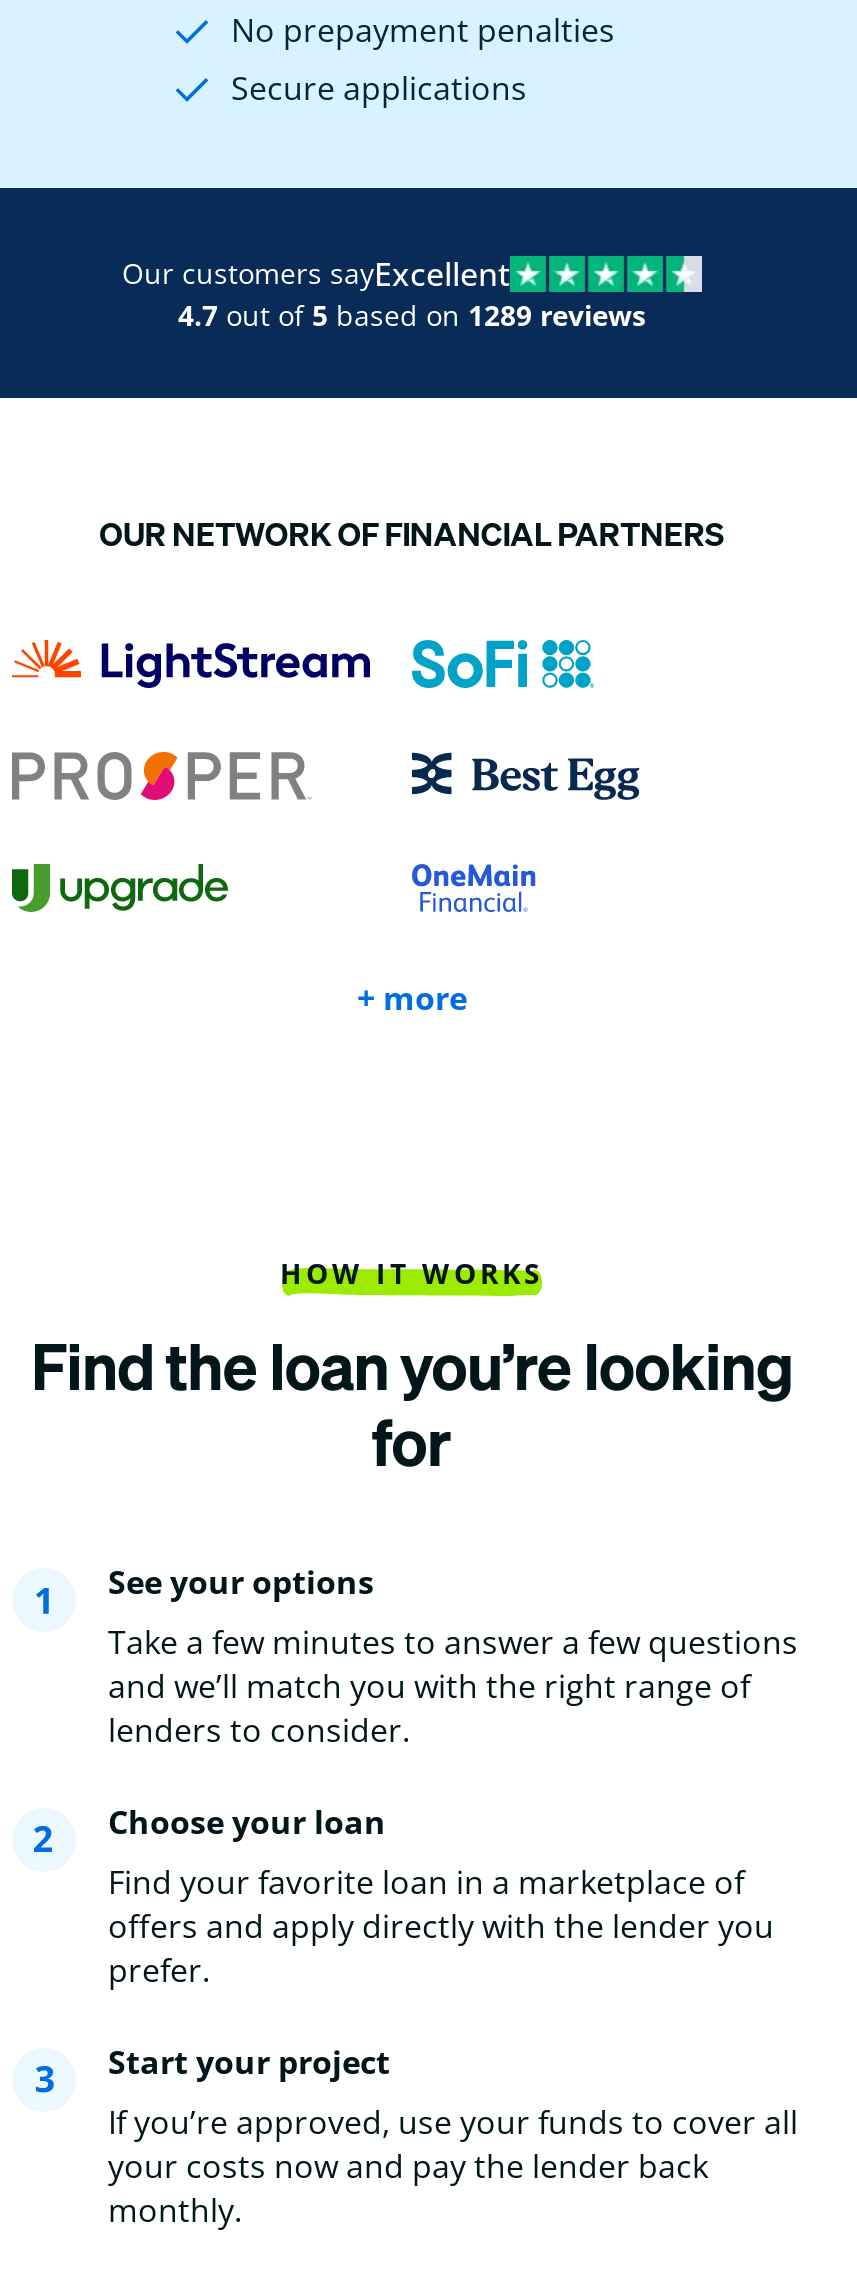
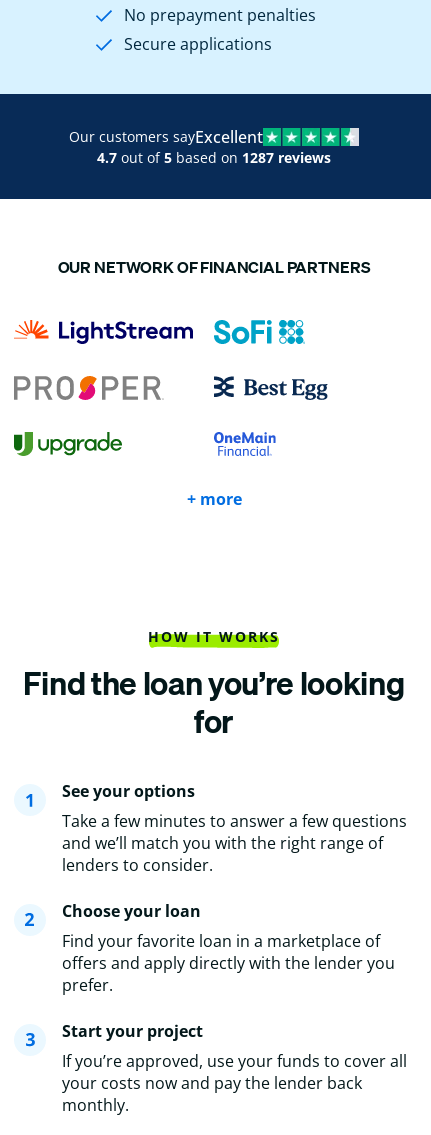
[178,296,646,334] 4.7 out of 5 based on 1289 reviews -> [97,148,331,167] 4.7 out of 5 based on 1287 reviews

